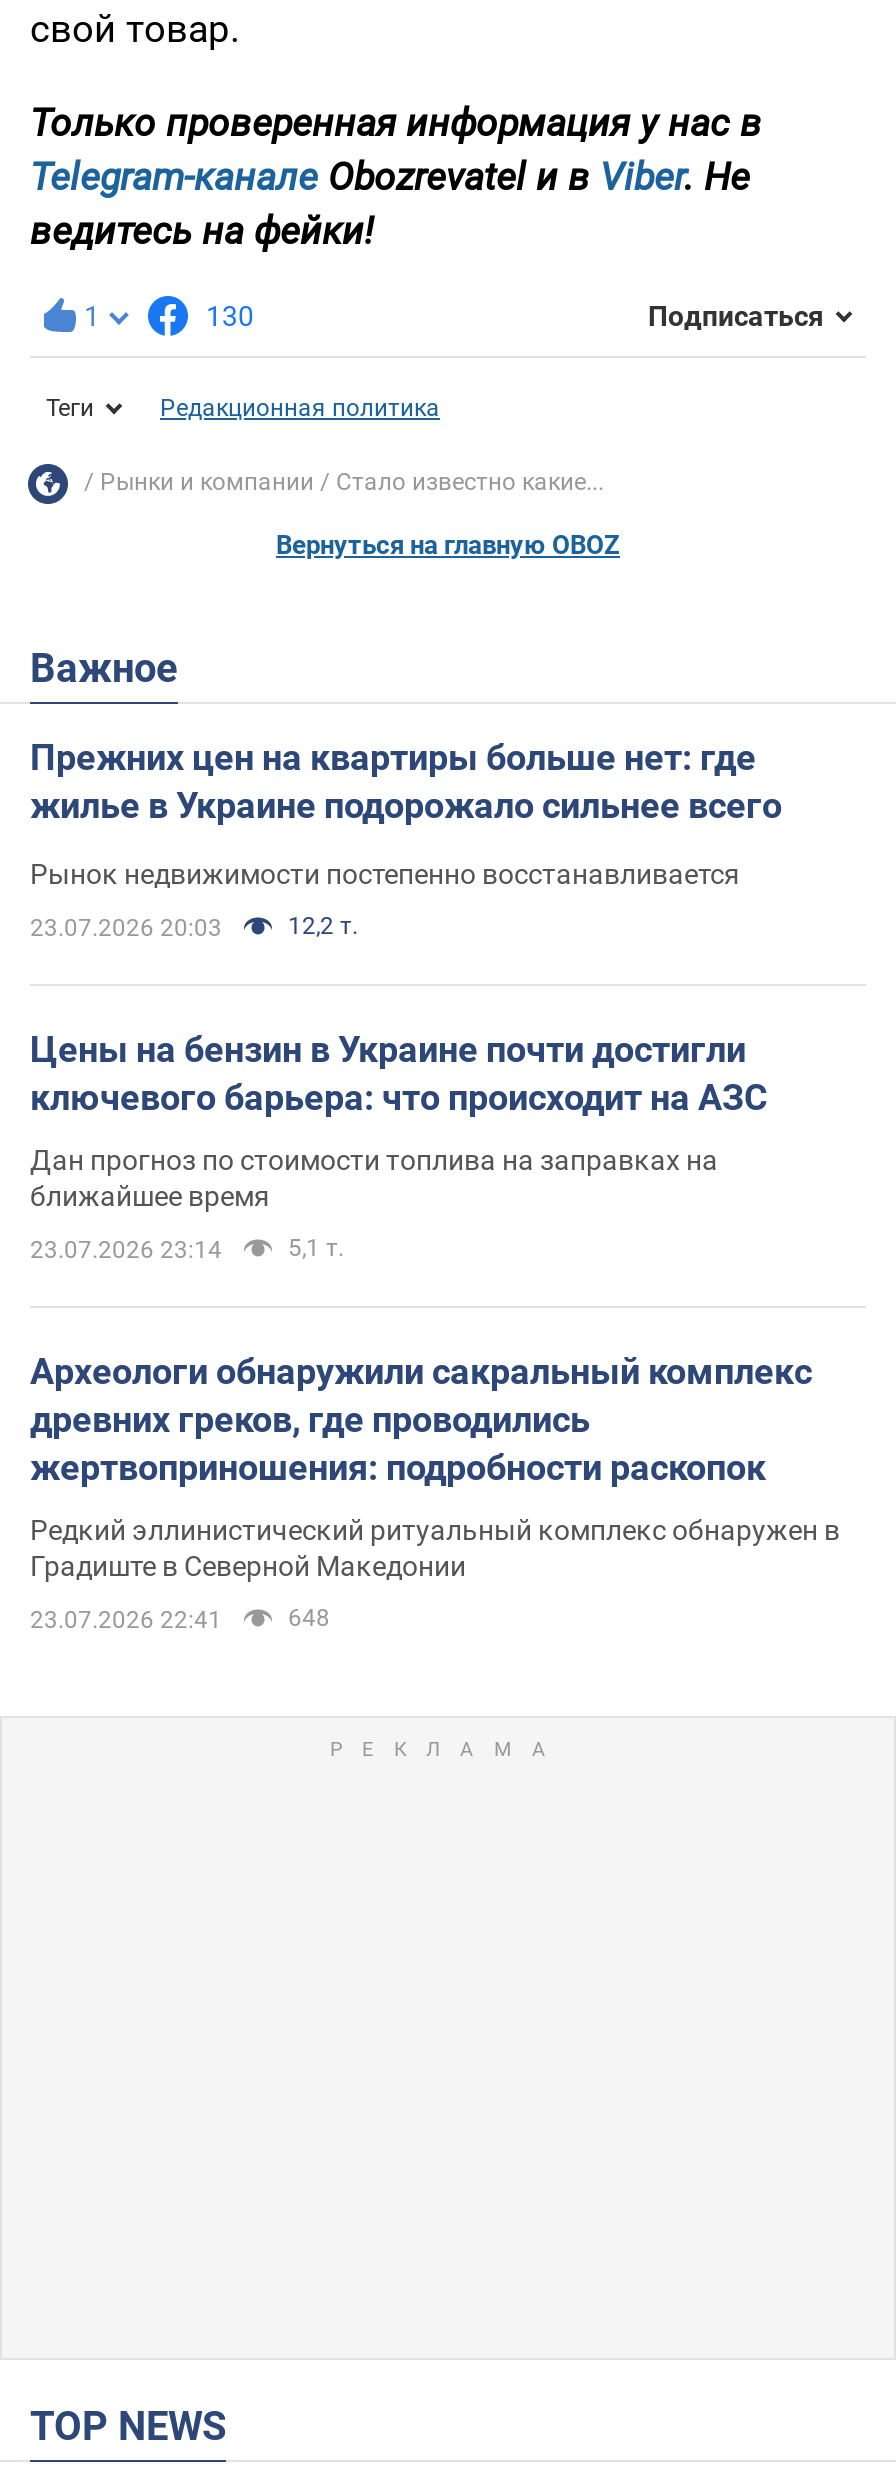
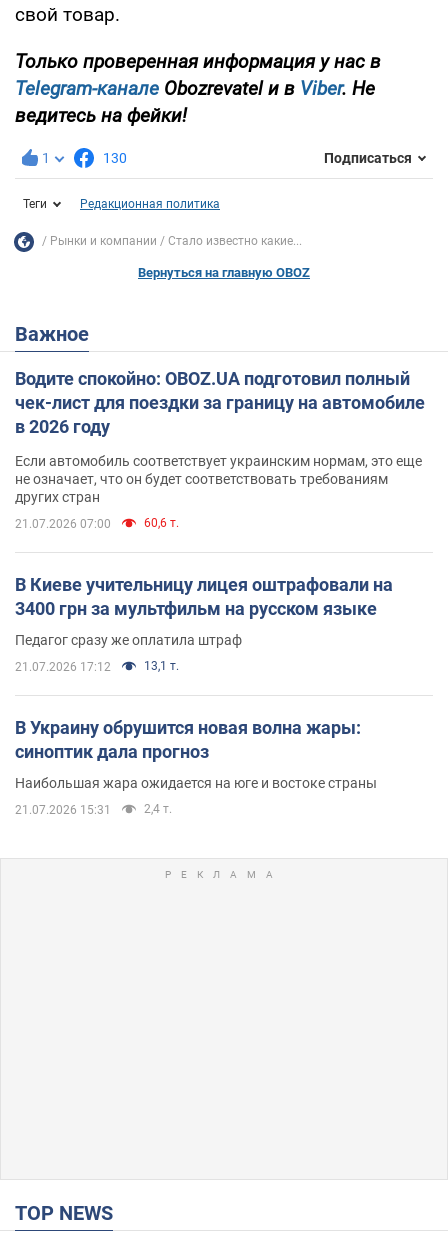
[30,735,782,825] Прежних цен на квартиры больше нет: где | жилье в Украине подорожало сильнее всего -> [15,368,425,437] Водите спокойно: OBOZ.UA подготовил полный | чек-лист для поездки за границу на автомобиле | в 2026 году
[30,857,740,889] Рынок недвижимости постепенно восстанавливается -> [15,453,422,505] Если автомобиль соответствует украинским нормам, это еще | не означает, что он будет соответствовать требованиям | других стран
[30,911,358,941] 23.07.2026 20:03 | 12,2 т. -> [15,516,179,531] 21.07.2026 07:00 | 60,6 т.
[30,1027,768,1117] Цены на бензин в Украине почти достигли | ключевого барьера: что происходит на АЗС -> [15,574,393,619] В Киеве учительницу лицея оштрафовали на | 3400 грн за мультфильм на русском языке
[30,1143,718,1211] Дан прогноз по стоимости топлива на заправках на | ближайшее время -> [15,632,242,648] Педагог сразу же оплатила штраф
[30,1233,344,1263] 23.07.2026 23:14 | 5,1 т. -> [15,659,179,674] 21.07.2026 17:12 | 13,1 т.
[30,1349,812,1487] Археологи обнаружили сакральный комплекс | древних греков, где проводились | жертвоприношения: подробности раскопок -> [15,717,361,762] В Украину обрушится новая волна жары: | синоптик дала прогноз
[30,1513,840,1581] Редкий эллинистический ритуальный комплекс обнаружен в | Градиште в Северной Македонии -> [15,775,377,791] Наибольшая жара ожидается на юге и востоке страны
[30,1603,330,1633] 23.07.2026 22:41 | 648 -> [15,802,172,817] 21.07.2026 15:31 | 2,4 т.

